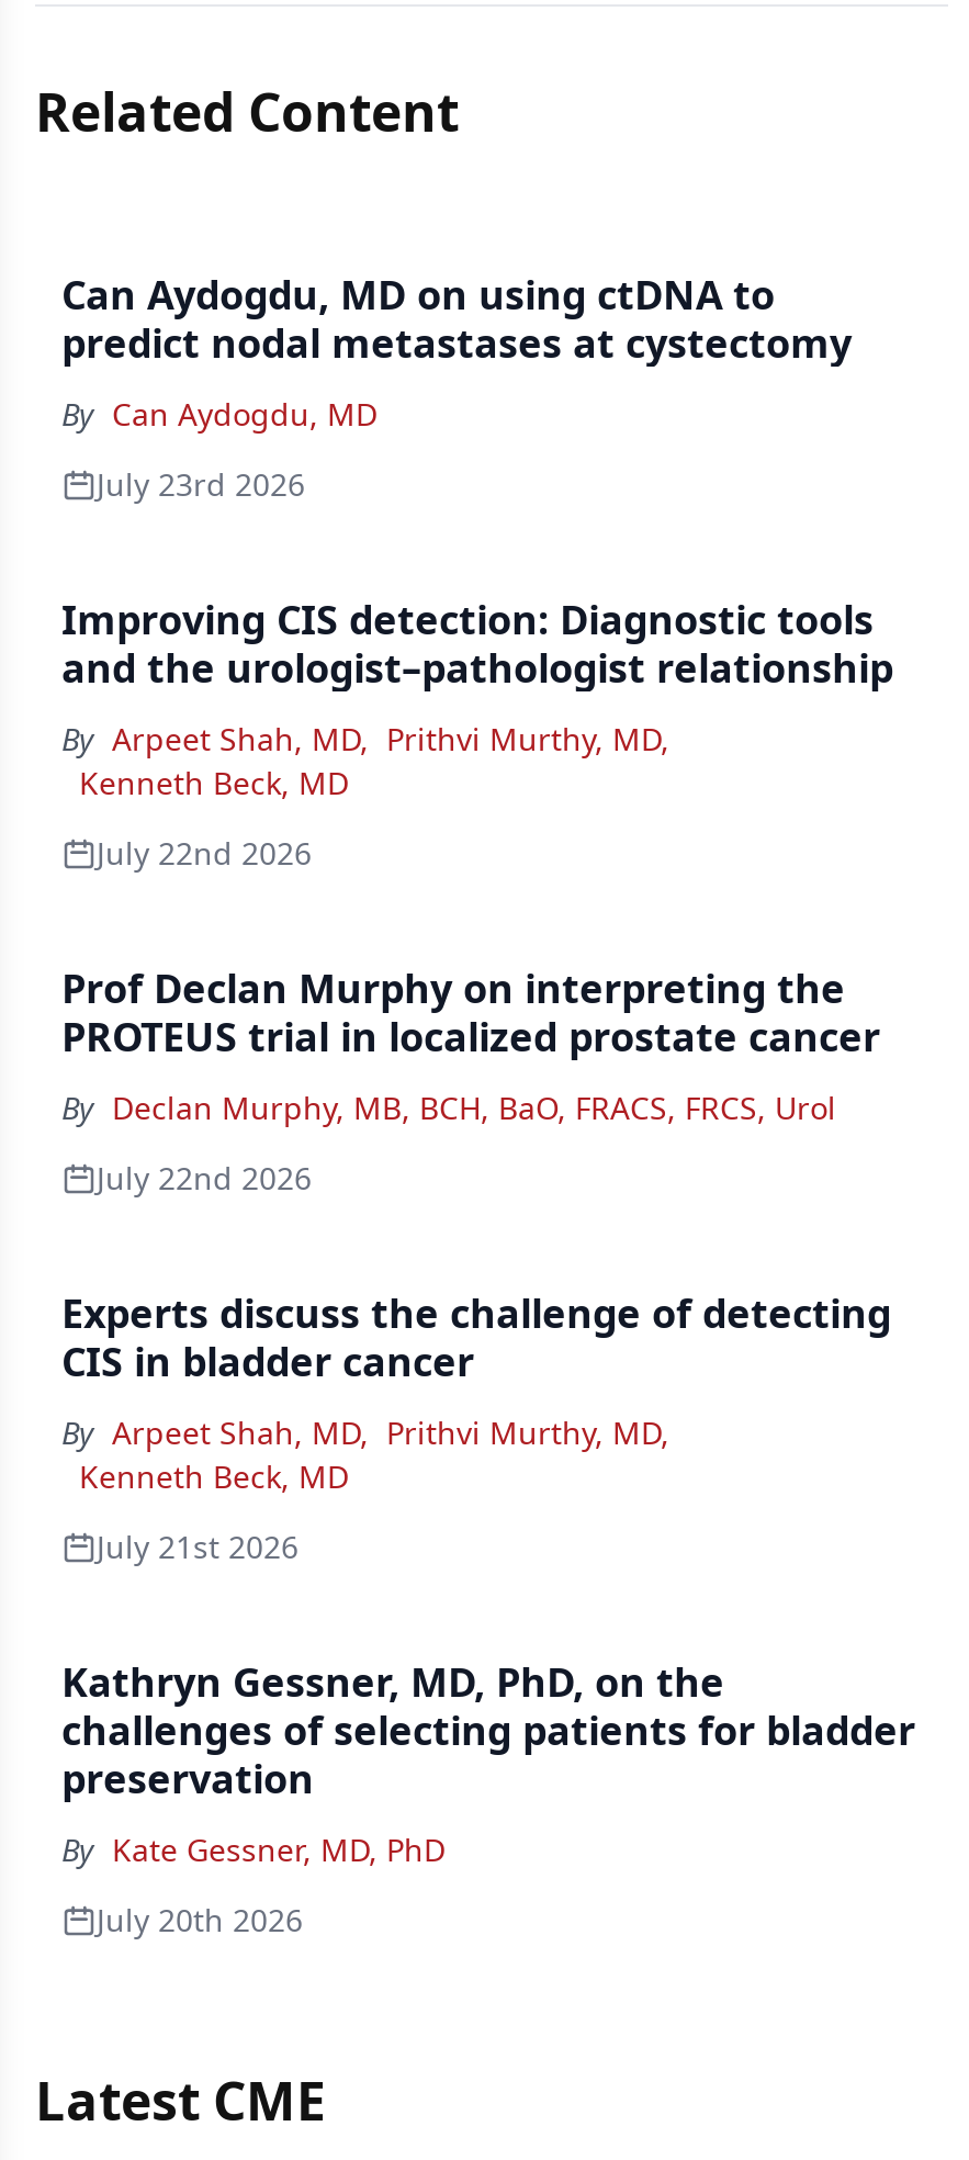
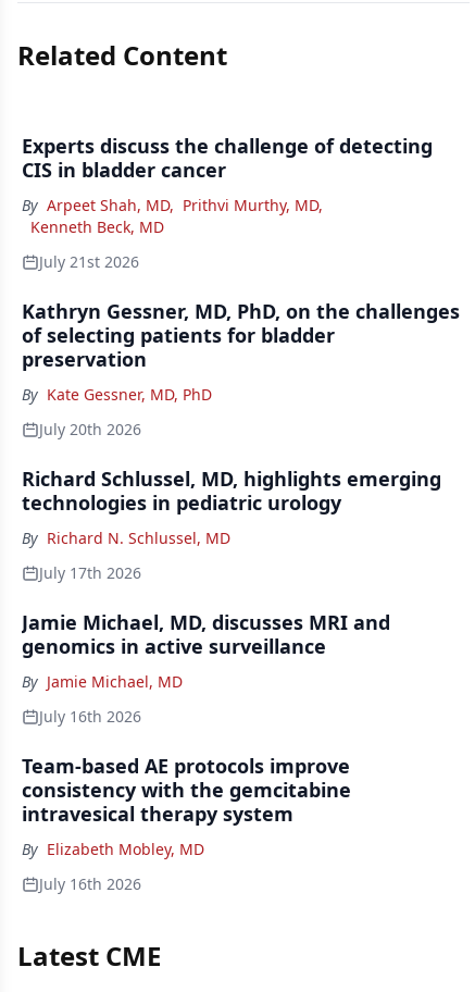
[61,268,893,1199] Can Aydogdu, MD on using ctDNA to | predict nodal metastases at cystectomy | By Can Aydogdu, MD | July 23rd 2026 | Improving CIS detection: Diagnostic tools | and the urologist–pathologist relationship | By Arpeet Shah, MD, Prithvi Murthy, MD, | Kenneth Beck, MD | July 22nd 2026 | Prof Declan Murphy on interpreting the | PROTEUS trial in localized prostate cancer | By Declan Murphy, MB, BCH, BaO, FRACS, FRCS, Urol | July 22nd 2026 -> none
moved [61,1286,891,1567] -> [22,133,433,272]: Experts discuss the challenge of detecting | CIS in bladder cancer | By Arpeet Shah, MD, Prithvi Murthy, MD, | Kenneth Beck, MD | July 21st 2026
moved [61,1752,446,1940] -> [22,346,212,439]: preservation | By Kate Gessner, MD, PhD | July 20th 2026
none -> [22,466,441,894] Richard Schlussel, MD, highlights emerging | technologies in pediatric urology | By Richard N. Schlussel, MD | July 17th 2026 | Jamie Michael, MD, discusses MRI and | genomics in active surveillance | By Jamie Michael, MD | July 16th 2026 | Team-based AE protocols improve | consistency with the gemcitabine | intravesical therapy system | By Elizabeth Mobley, MD | July 16th 2026

